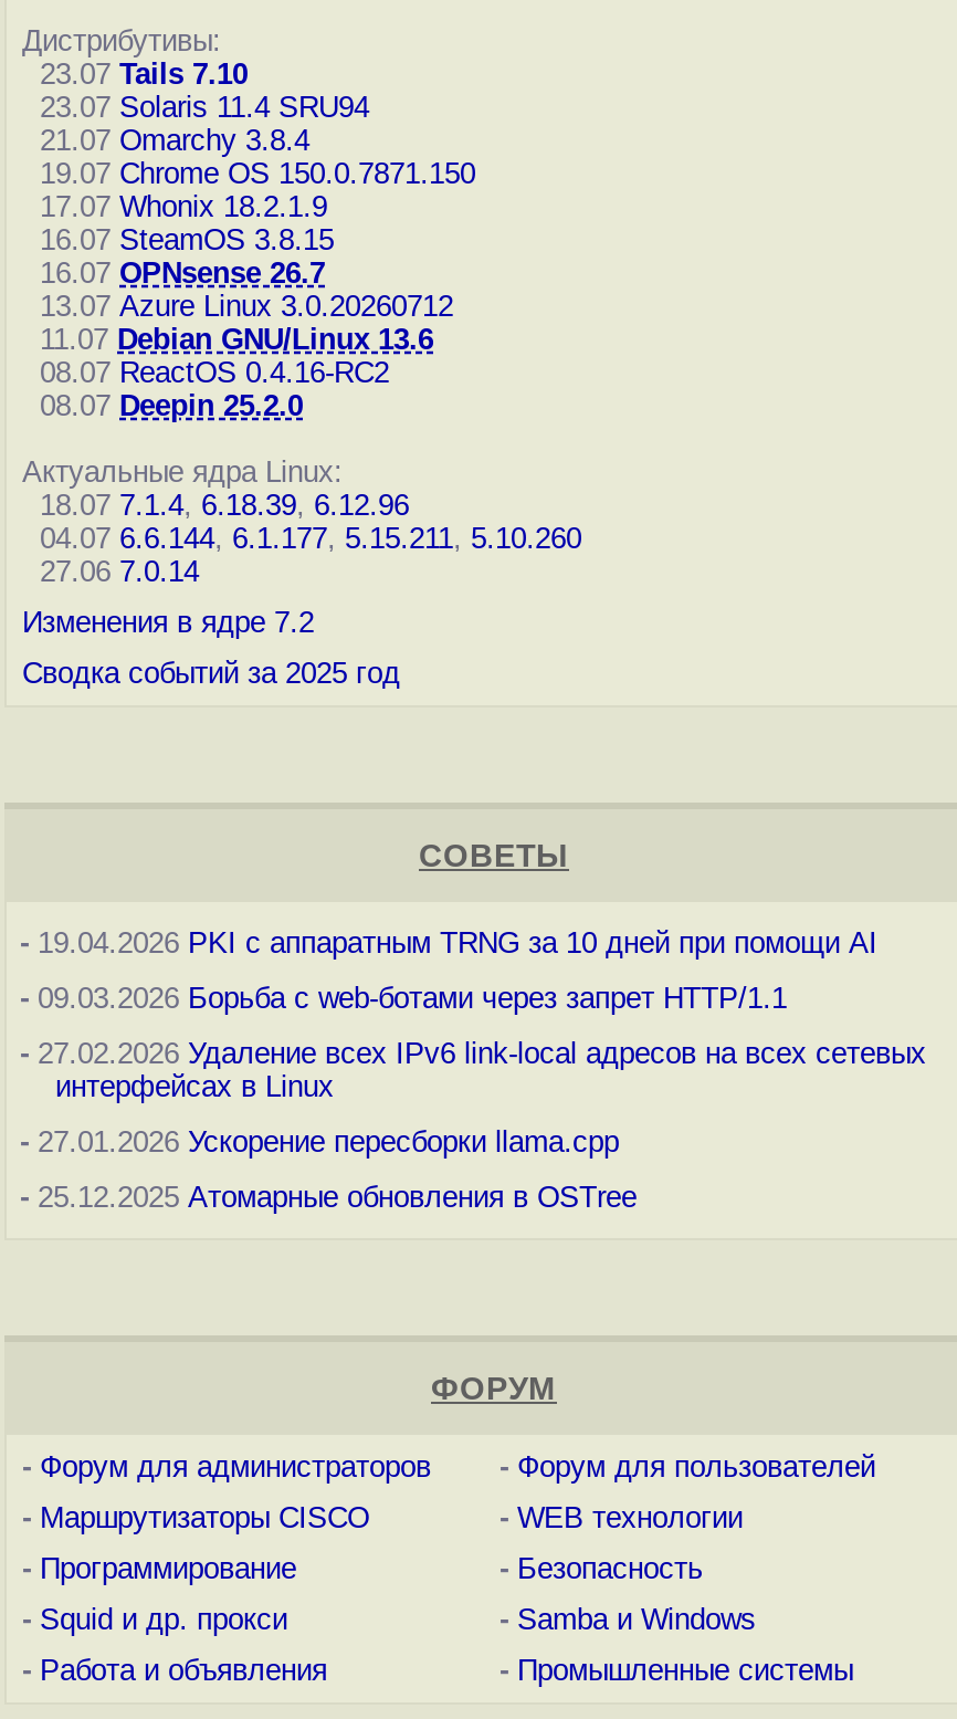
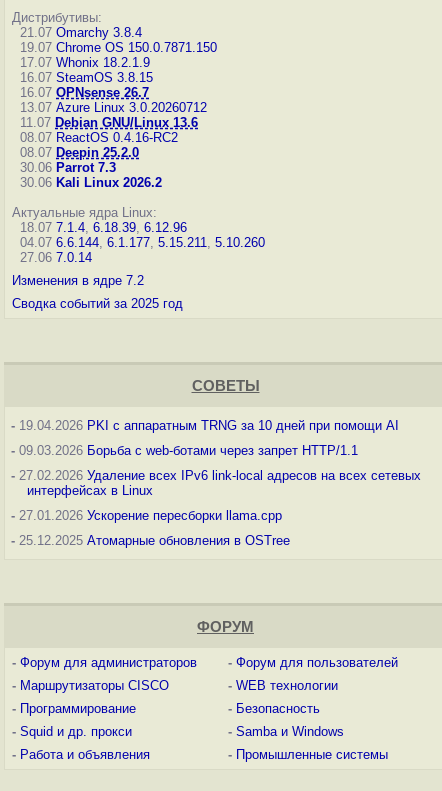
[22,57,369,124] 23.07 Tails 7.10 | 23.07 Solaris 11.4 SRU94 -> none
moved [22,124,475,422] -> [12,25,217,160]: 21.07 Omarchy 3.8.4 | 19.07 Chrome OS 150.0.7871.150 | 17.07 Whonix 18.2.1.9 | ... | 08.07 ReactOS 0.4.16-RC2 | 08.07 Deepin 25.2.0
none -> [12,160,162,190] 30.06 Parrot 7.3 | 30.06 Kali Linux 2026.2

